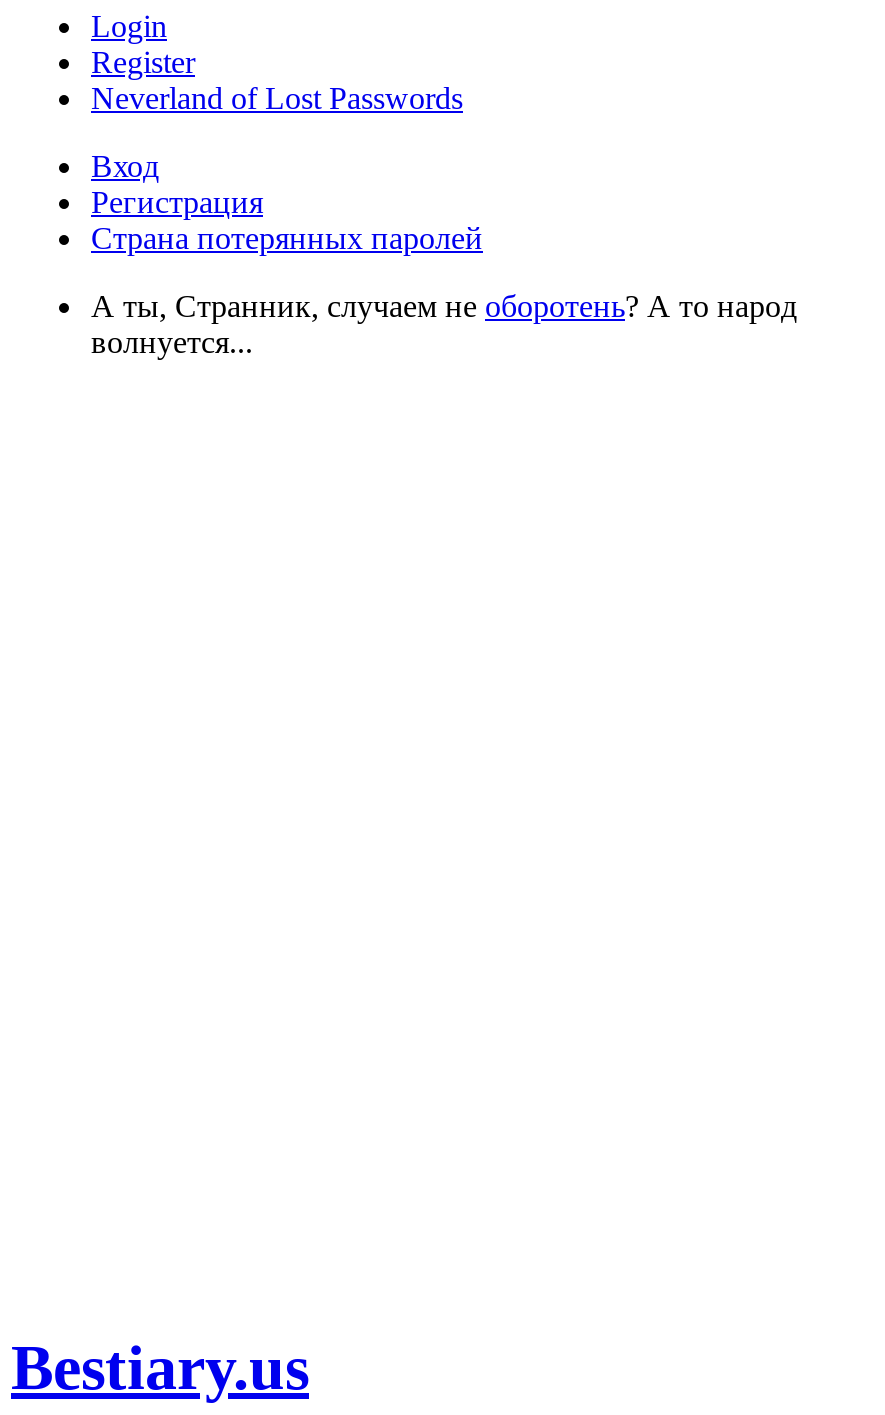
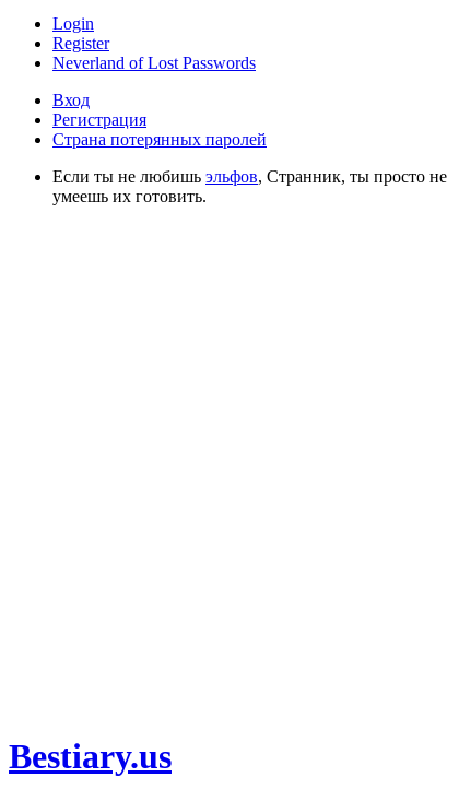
[91,289,797,359] А ты, Странник, случаем не оборотень? А то народ | волнуется... -> [52,167,447,205] Если ты не любишь эльфов, Странник, ты просто не | умеешь их готовить.

